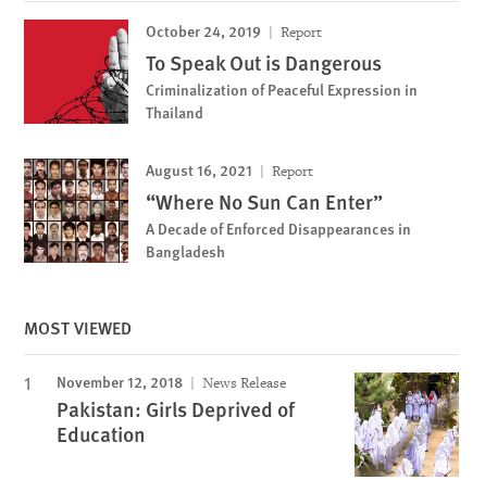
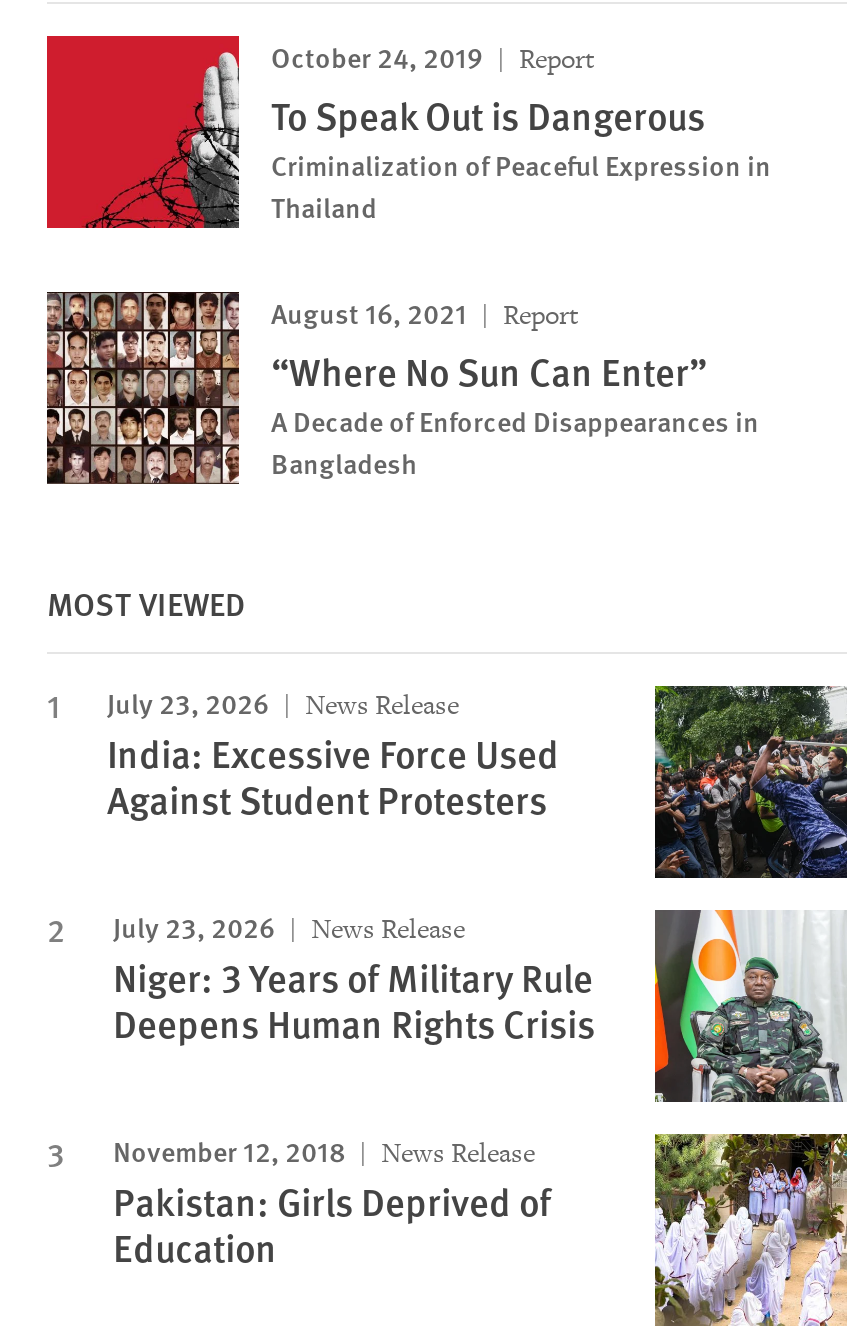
none -> [107,683,849,1051] [image] | July 23, 2026 | News Release | India: Excessive Force Used | Against Student Protesters | July 23, 2026 | News Release | Niger: 3 Years of Military Rule | Deepens Human Rights Crisis
none -> [653,908,847,1104] [image]

